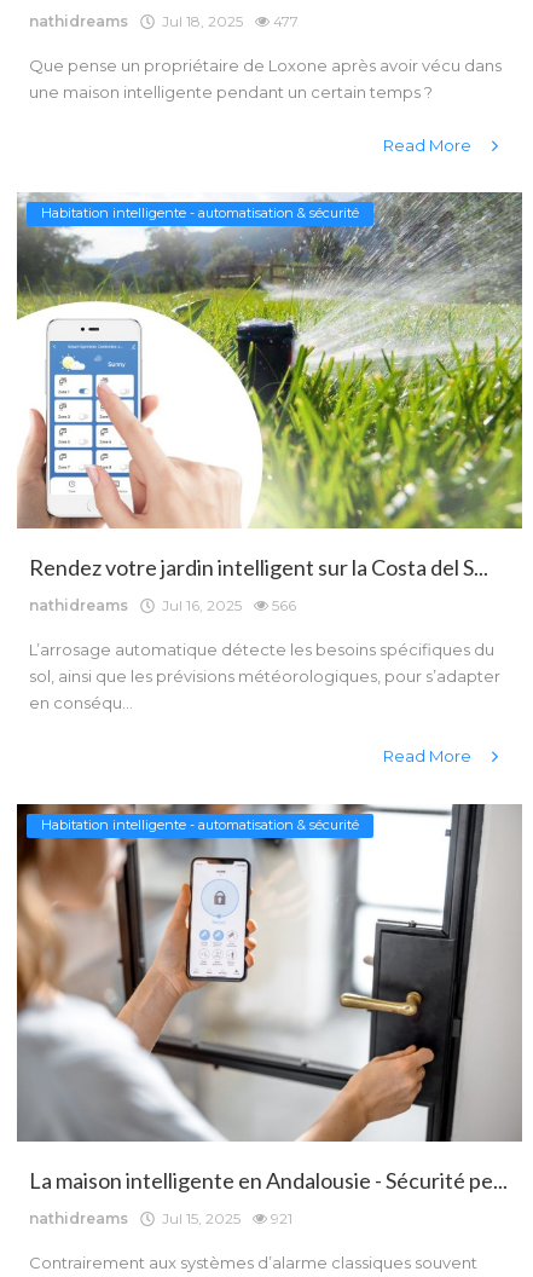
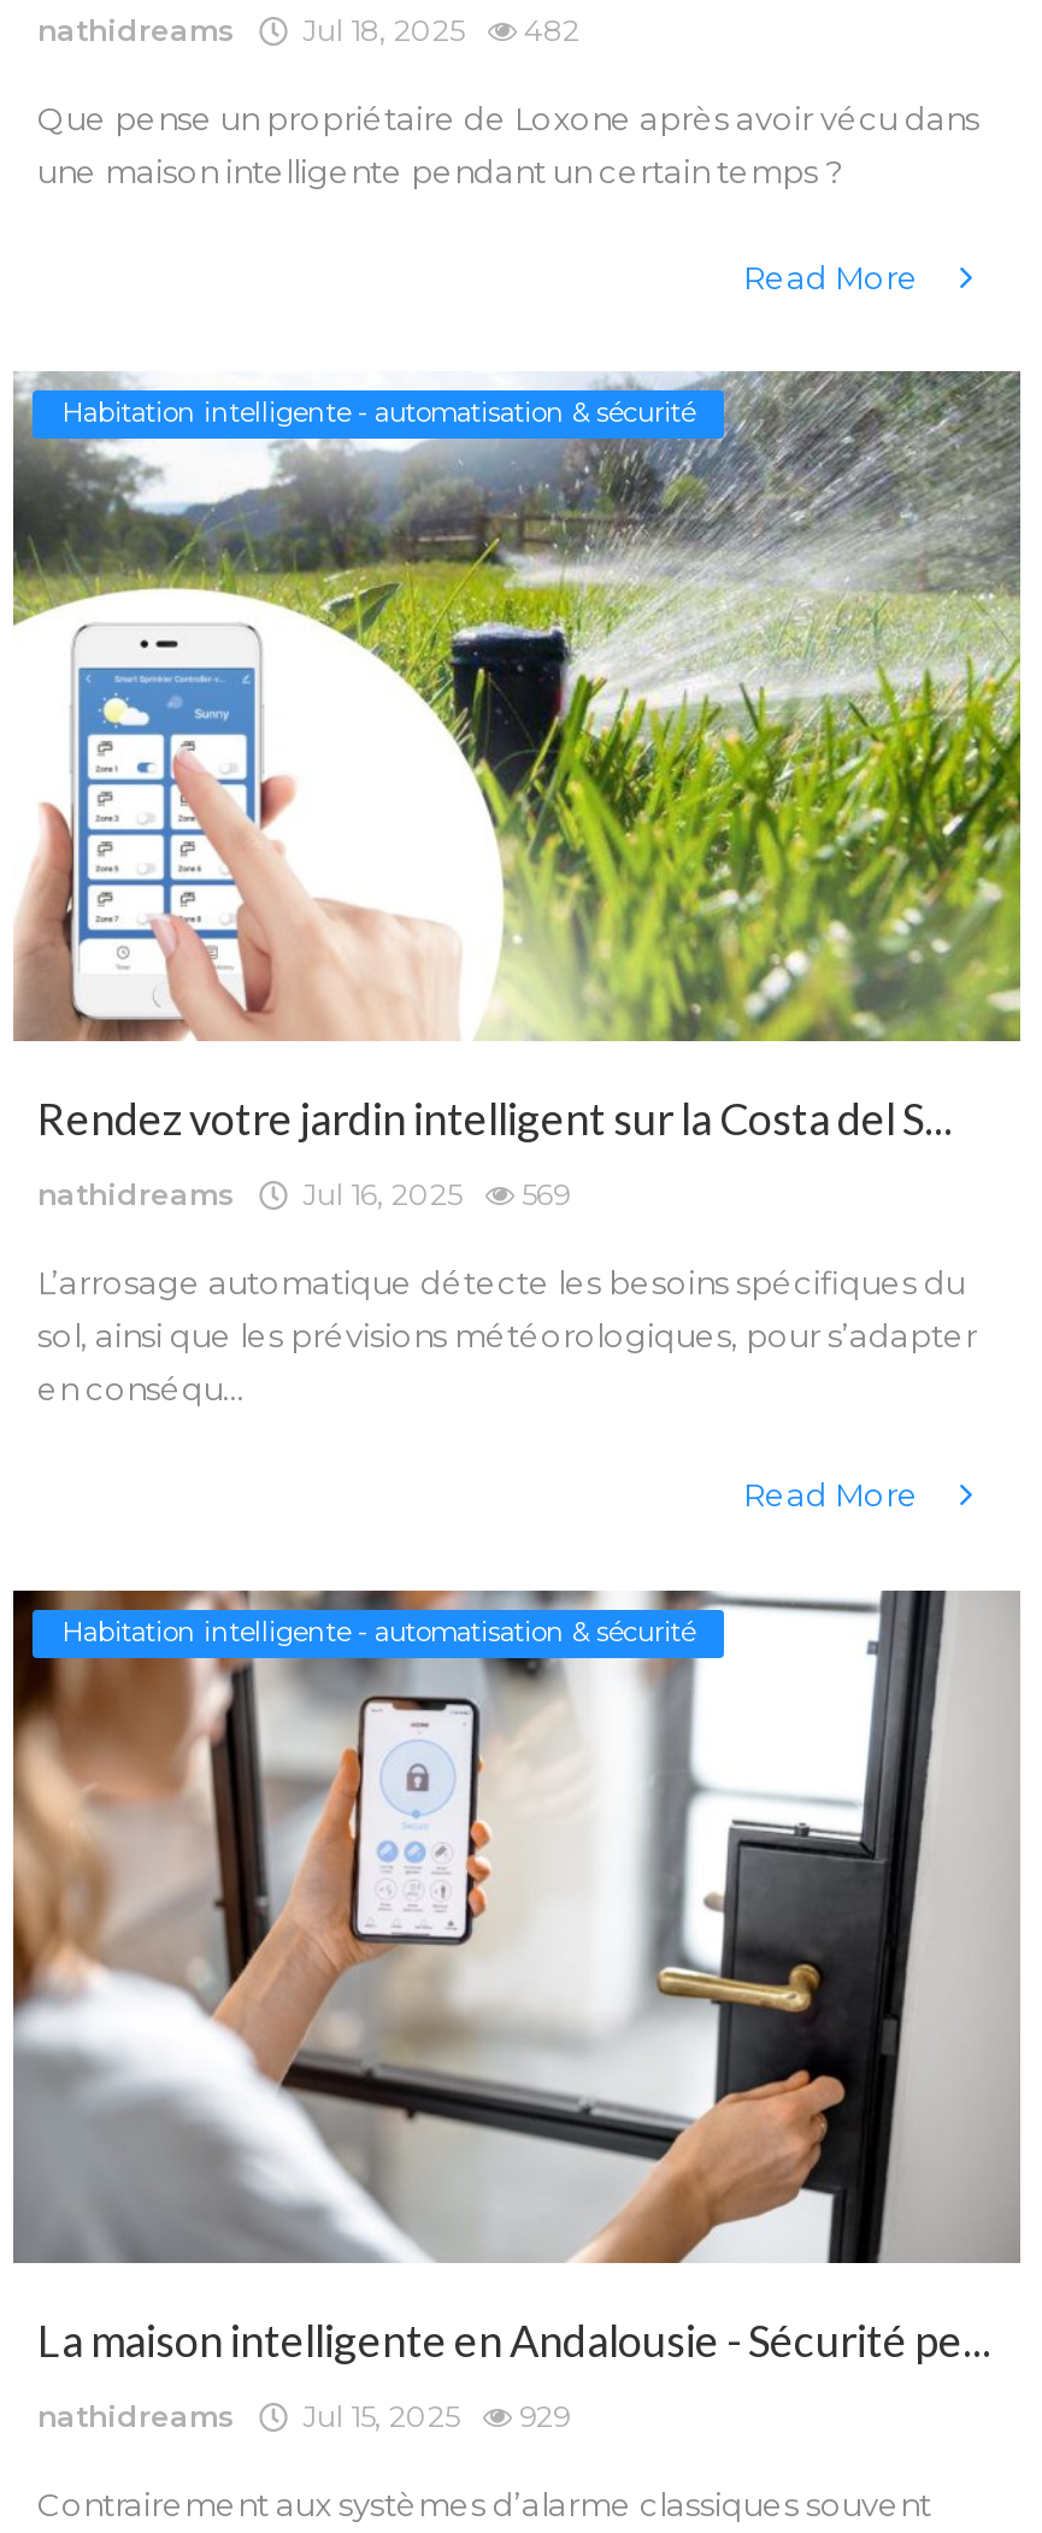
[29,12,299,30] nathidreams Jul 18, 2025 477 -> [37,12,579,48] nathidreams Jul 18, 2025 482
[29,597,296,615] nathidreams Jul 16, 2025 566 -> [37,1177,570,1213] nathidreams Jul 16, 2025 569
[29,1209,292,1227] nathidreams Jul 15, 2025 921 -> [37,2398,570,2434] nathidreams Jul 15, 2025 929

